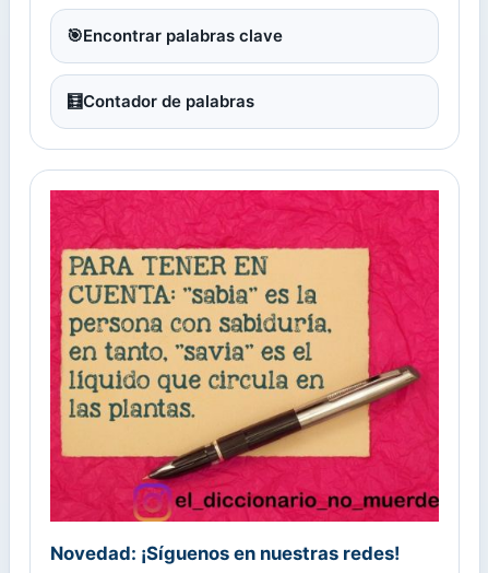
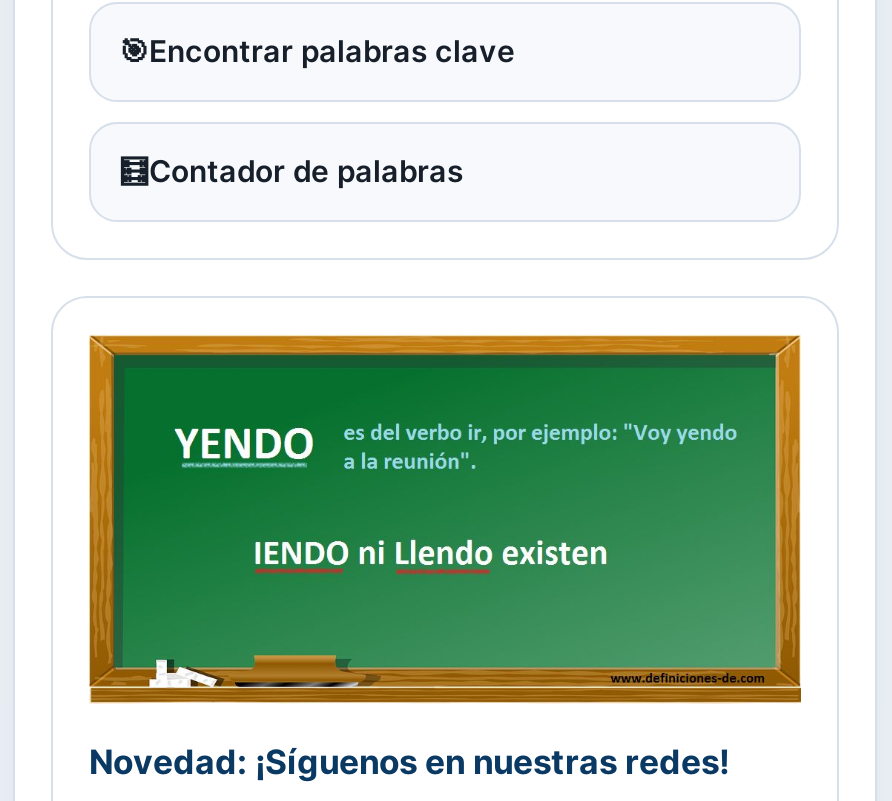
[49,189,440,523] [image] -> [87,334,803,704] [image]

